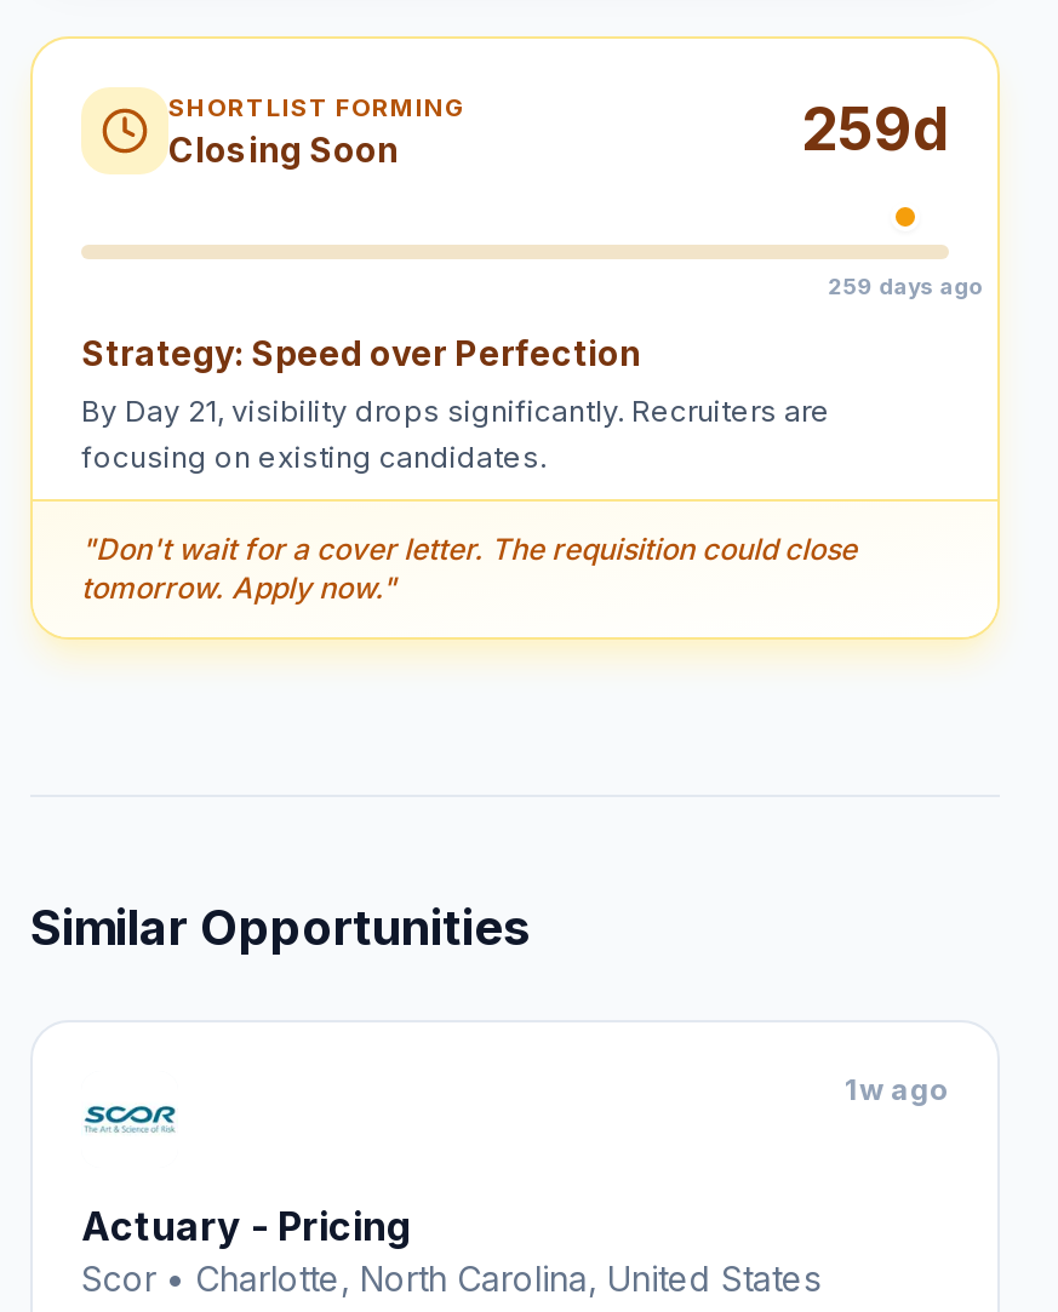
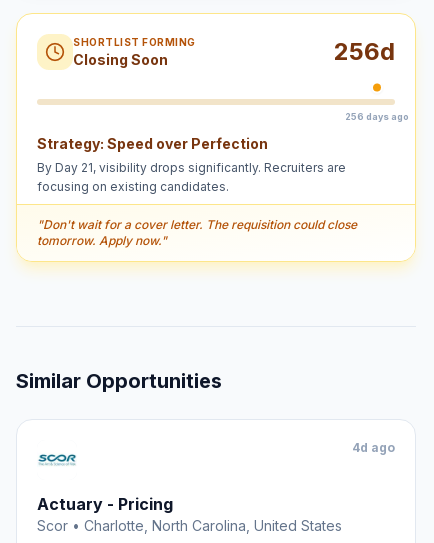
[801,94,949,165] 259d -> [334,37,395,66] 256d
[828,273,983,299] 259 days ago -> [345,110,409,121] 256 days ago
[845,1071,949,1107] 1w ago -> [352,440,395,455] 4d ago

